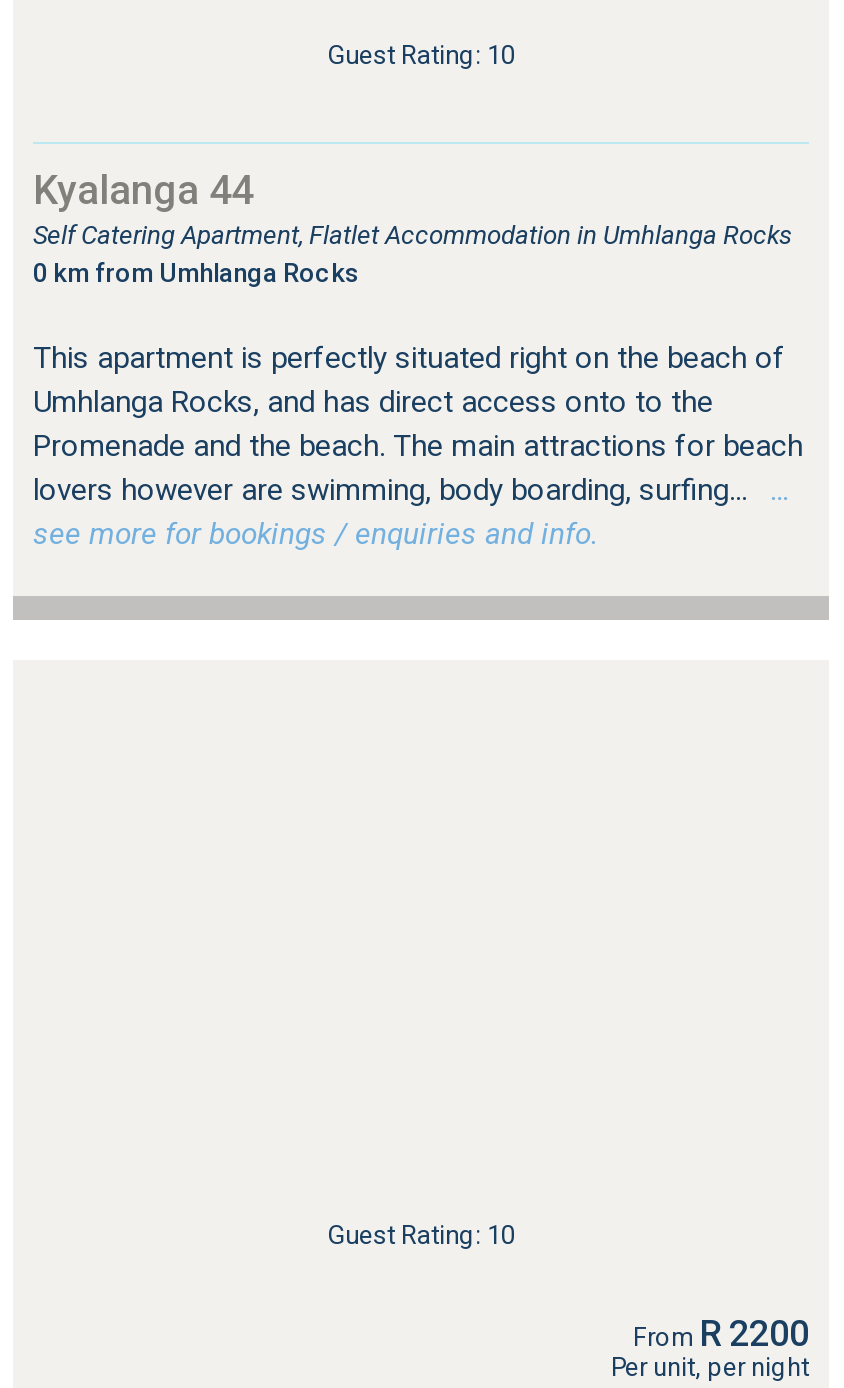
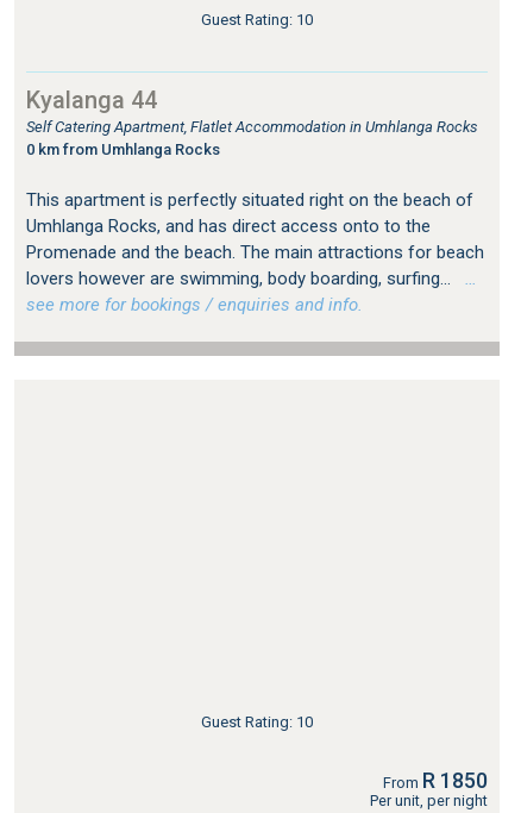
[633,1313,809,1355] From R 2200 -> [383,768,488,793] From R 1850

